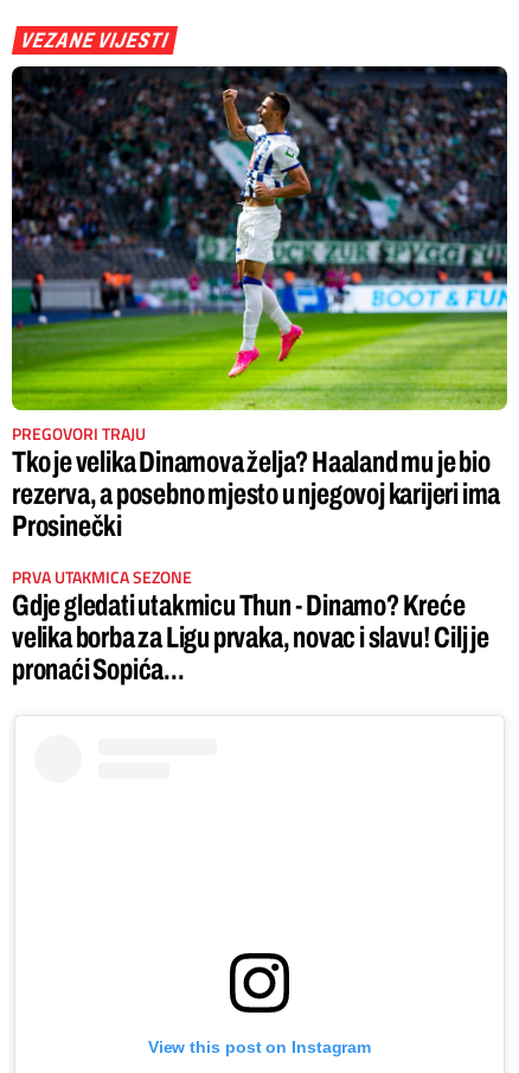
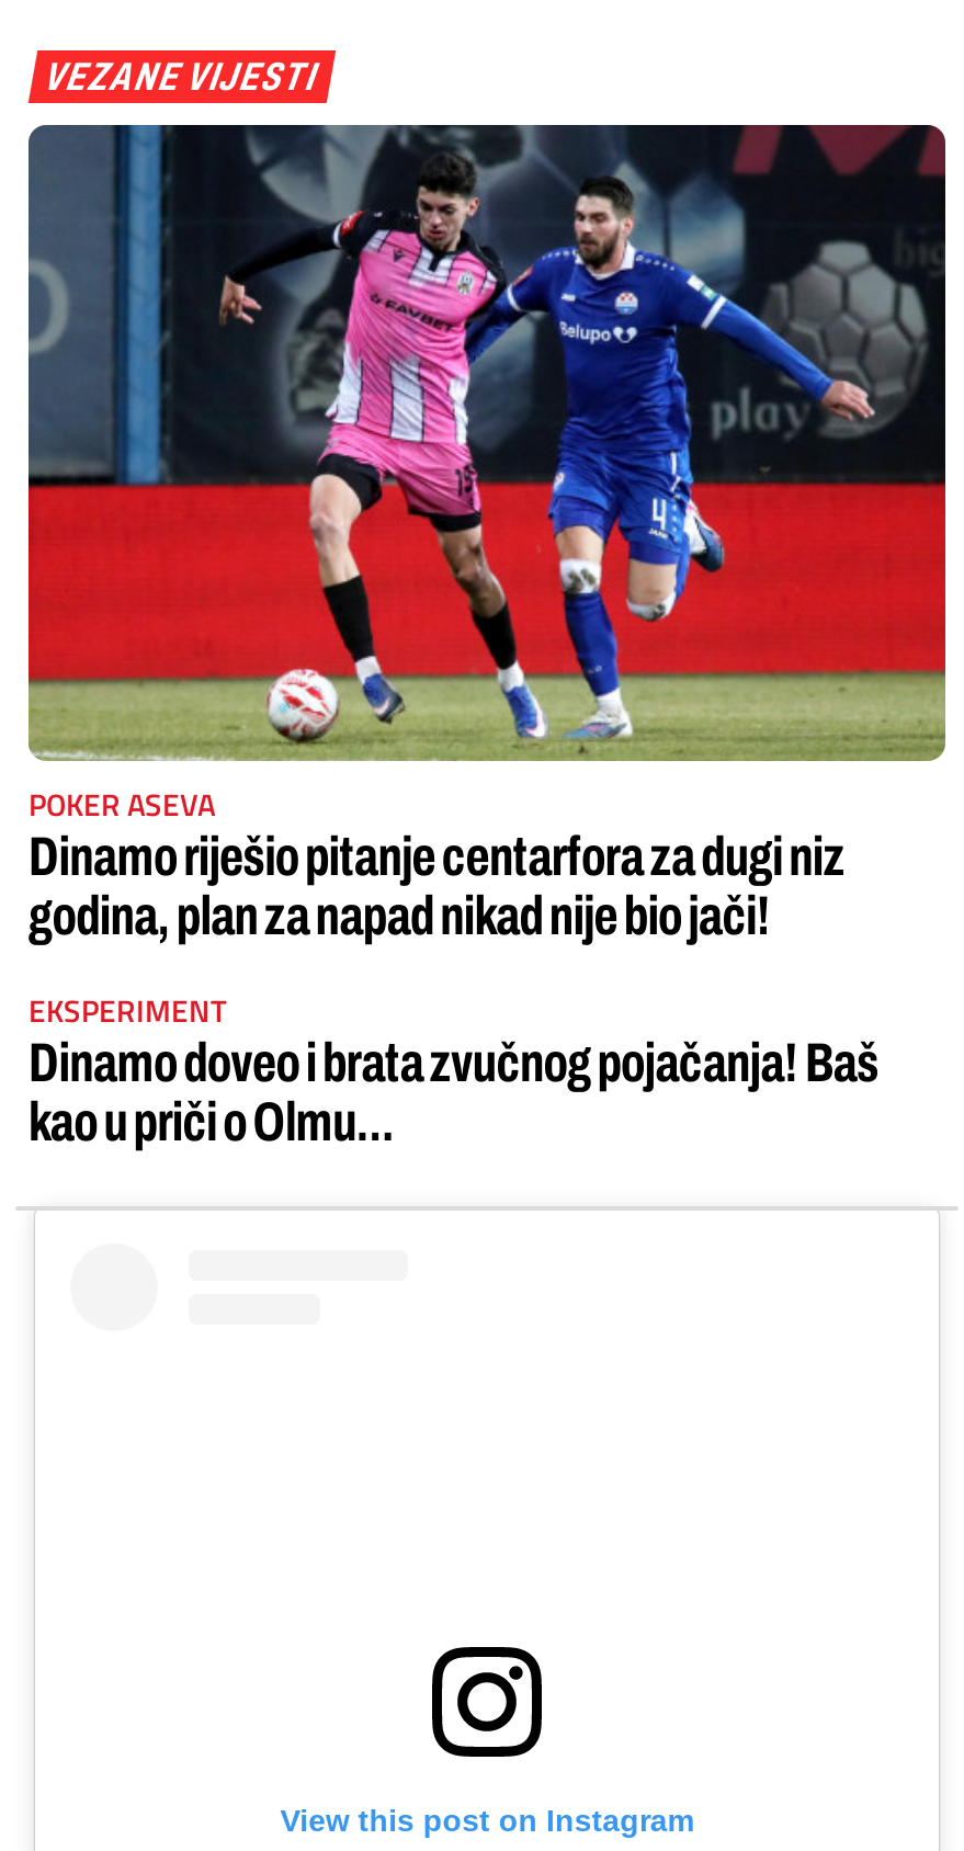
[11,65,508,542] [image] | PREGOVORI TRAJU | Tko je velika Dinamova želja? Haaland mu je bio | rezerva, a posebno mjesto u njegovoj karijeri ima | Prosinečki -> [26,123,948,945] [image] | POKER ASEVA | Dinamo riješio pitanje centarfora za dugi niz | godina, plan za napad nikad nije bio jači!
[12,564,489,685] PRVA UTAKMICA SEZONE | Gdje gledati utakmicu Thun - Dinamo? Kreće | velika borba za Ligu prvaka, novac i slavu! Cilj je | pronaći Sopića... -> [29,987,878,1151] EKSPERIMENT | Dinamo doveo i brata zvučnog pojačanja! Baš | kao u priči o Olmu...

